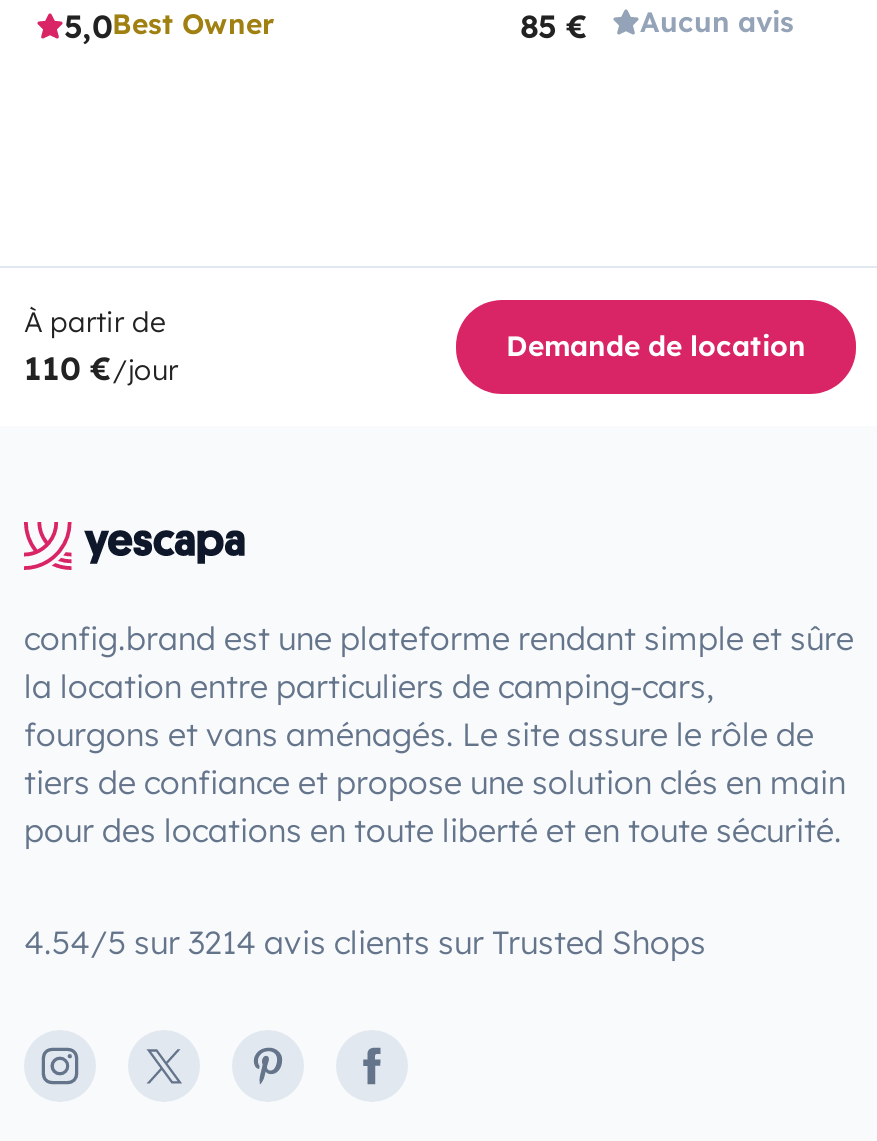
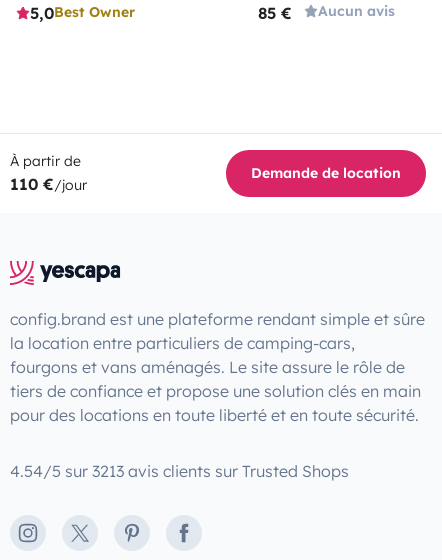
[24,922,706,962] 4.54/5 sur 3214 avis clients sur Trusted Shops -> [10,461,349,481] 4.54/5 sur 3213 avis clients sur Trusted Shops

